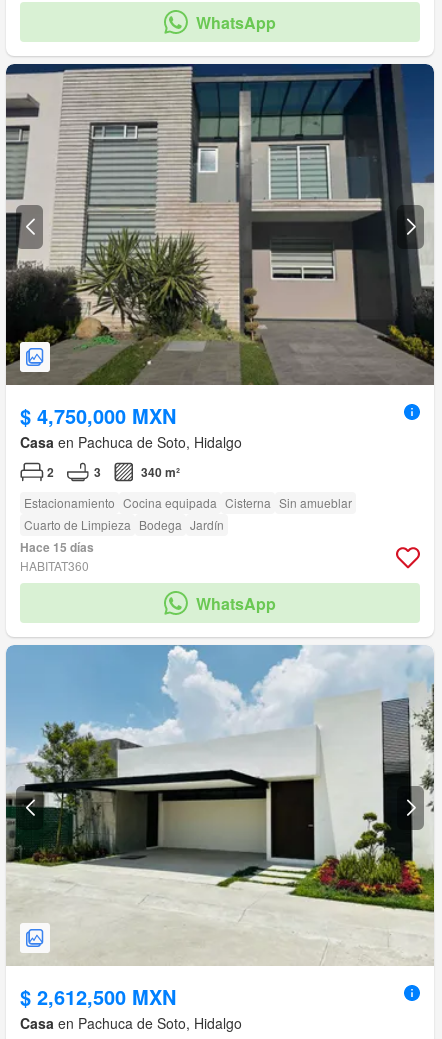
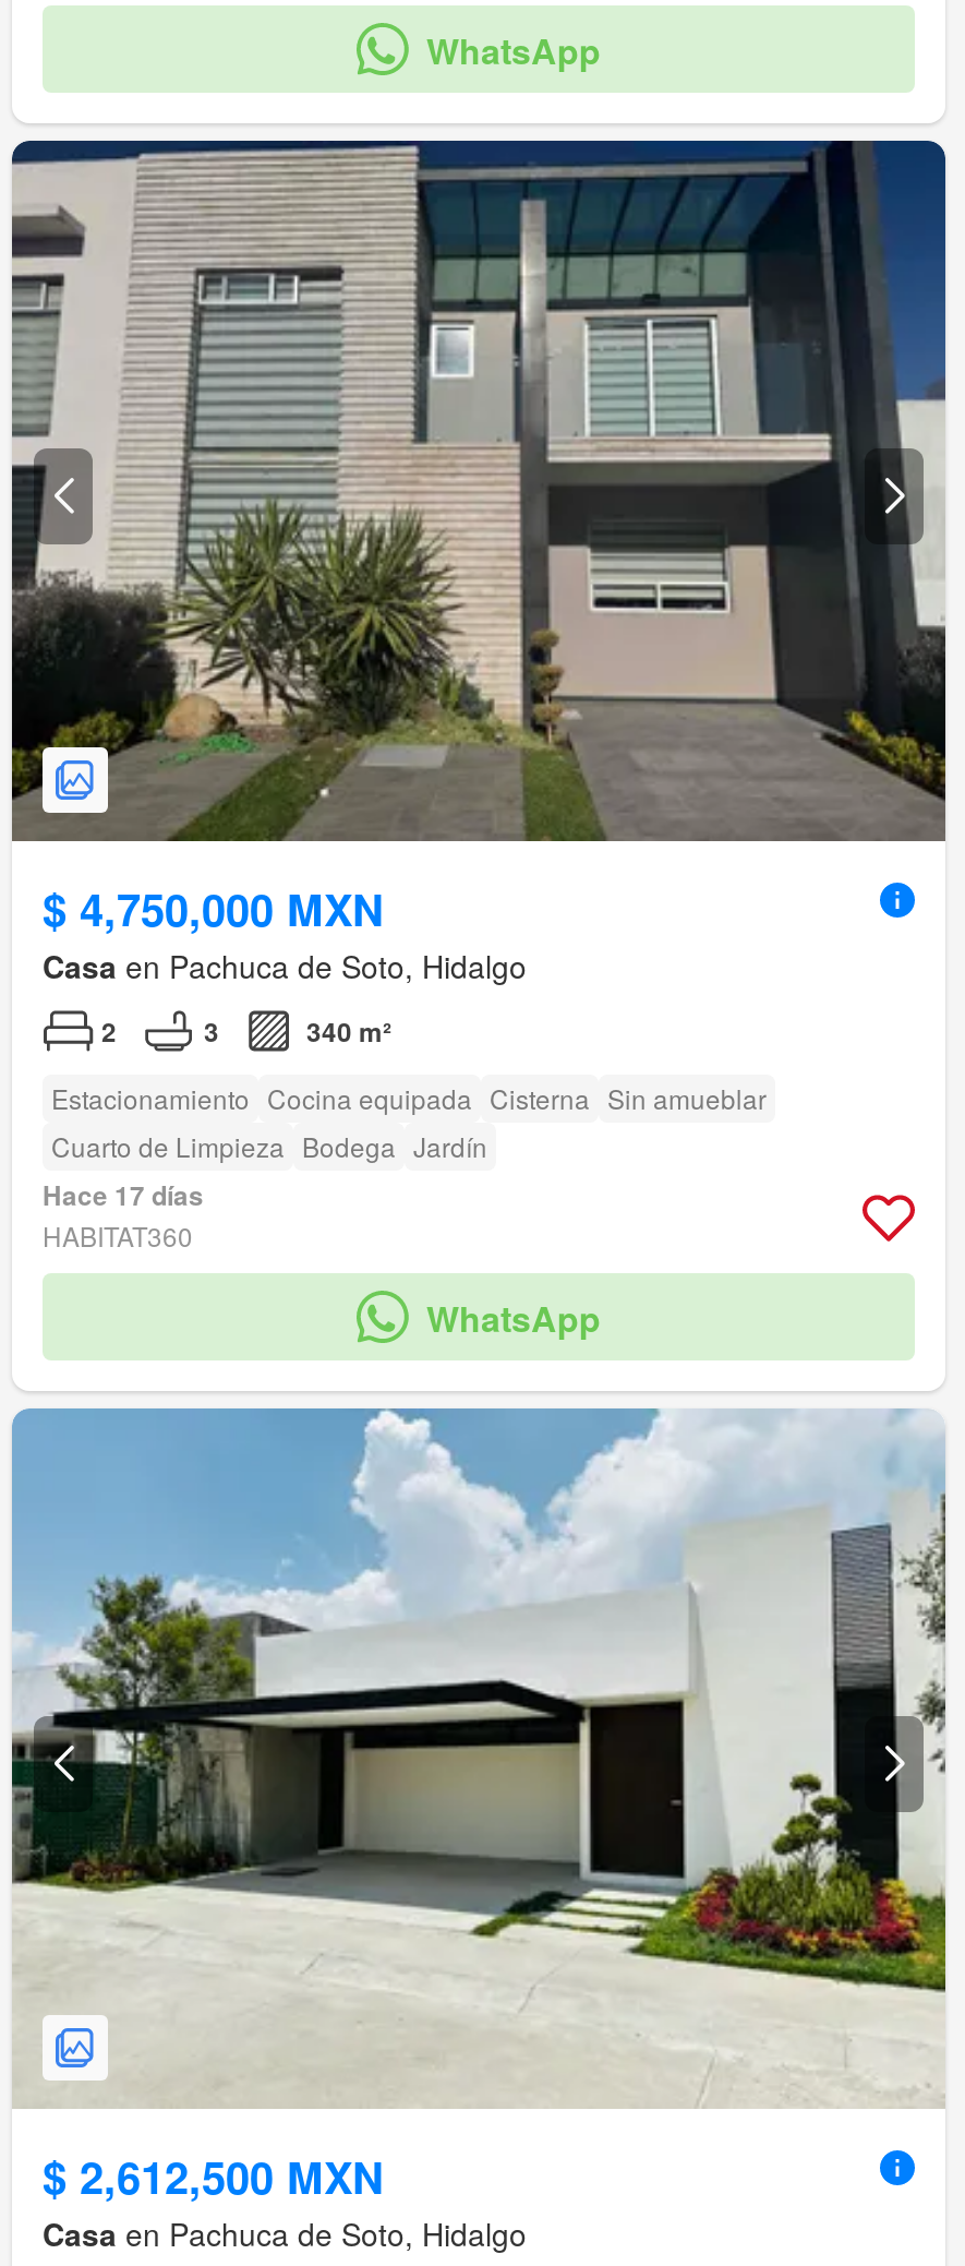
[20,538,94,556] Hace 15 días -> [43,1176,204,1215] Hace 17 días

